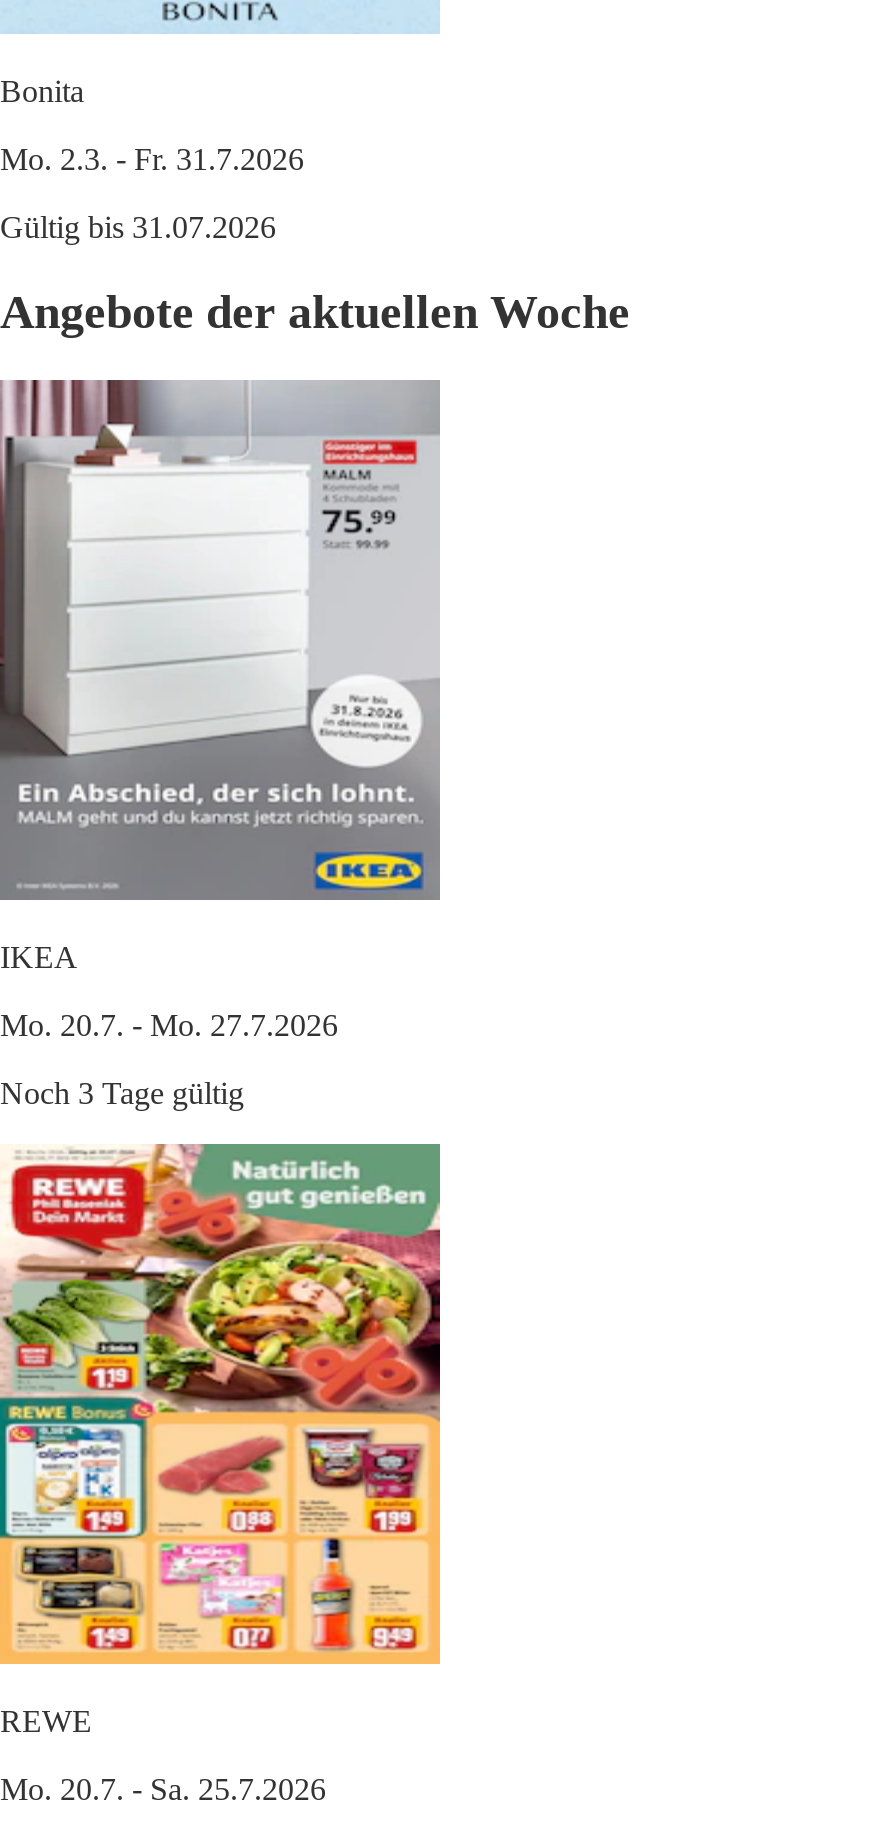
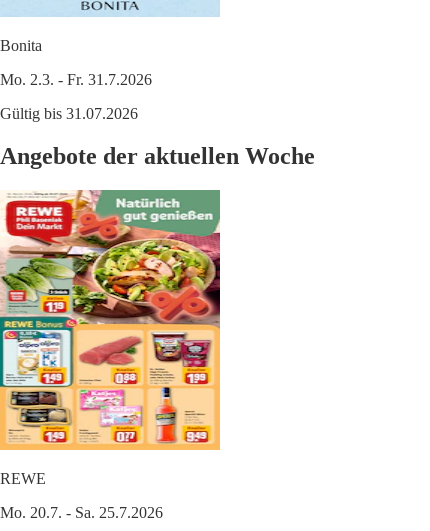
[0,378,442,1110] [image] | IKEA | Mo. 20.7. - Mo. 27.7.2026 | Noch 3 Tage gültig -> none

